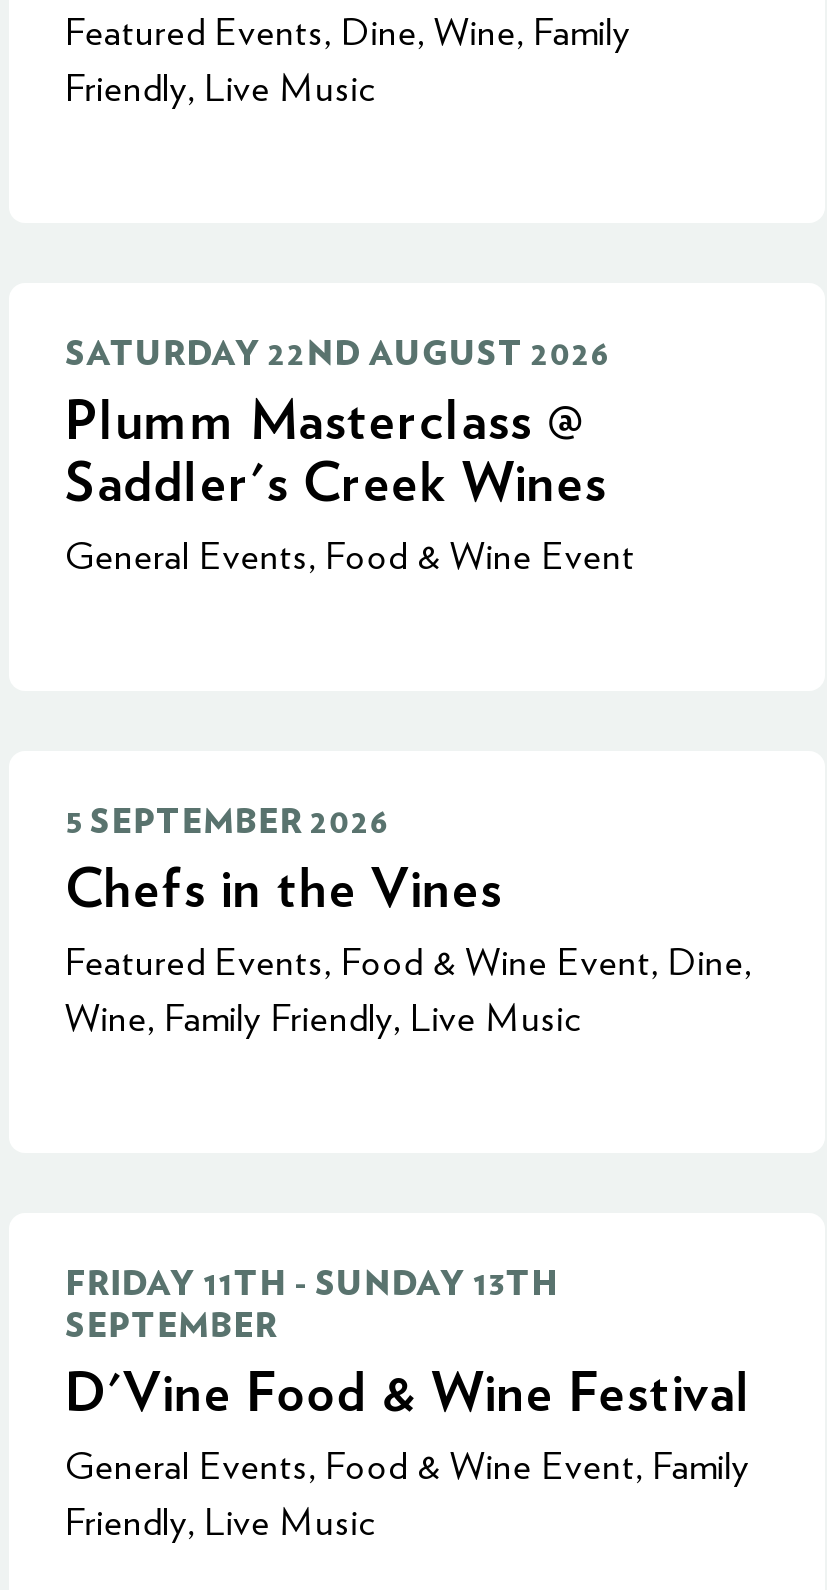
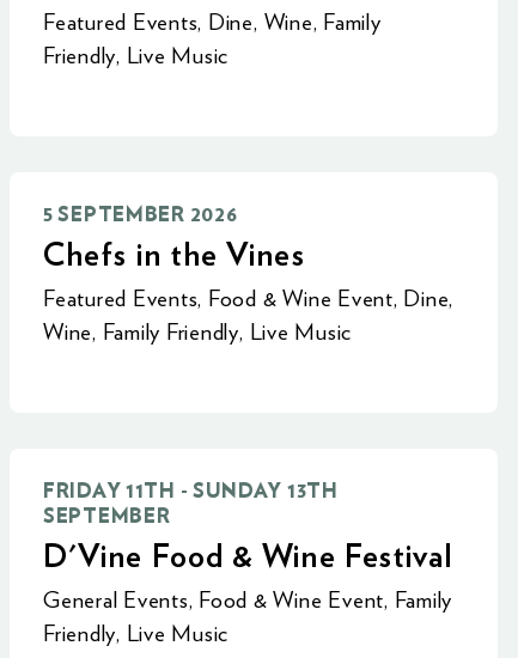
[65,337,635,577] SATURDAY 22ND AUGUST 2026 | Plumm Masterclass @ | Saddler's Creek Wines | General Events, Food & Wine Event -> none

